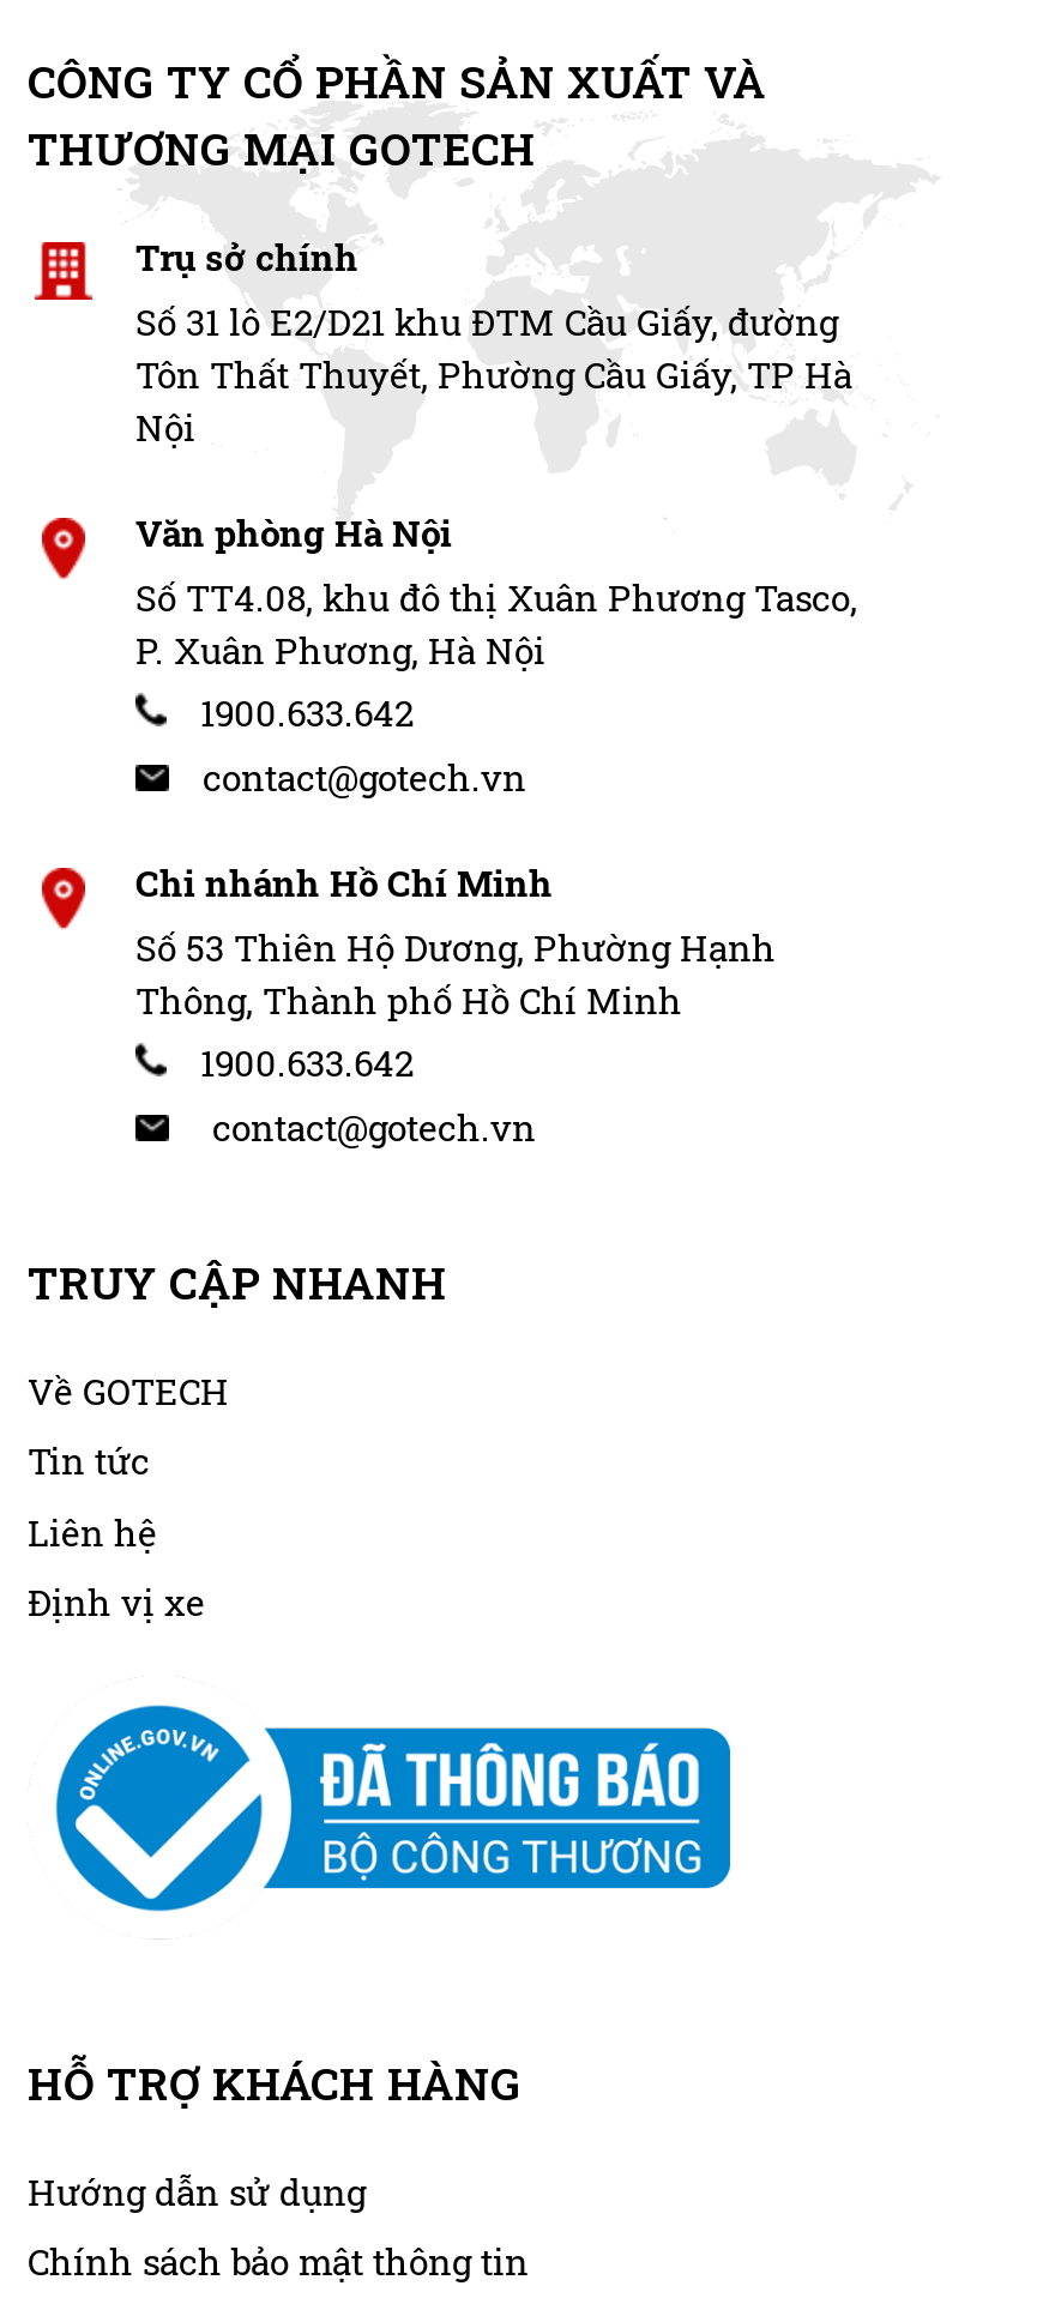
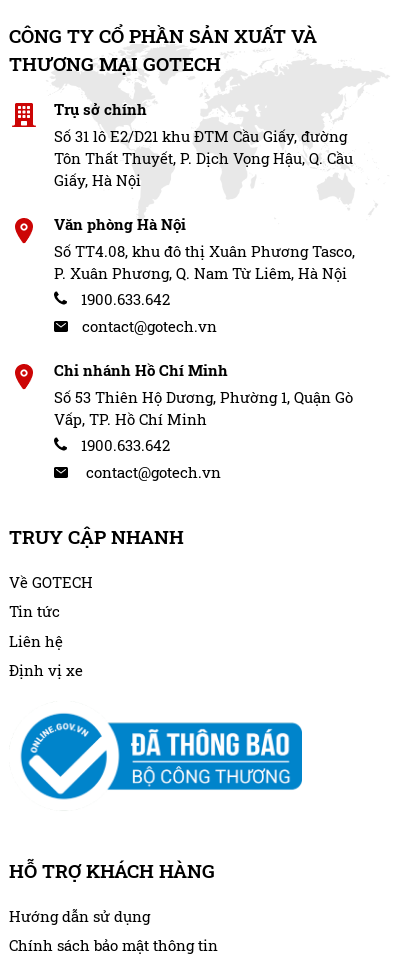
[135,349,852,450] Tôn Thất Thuyết, Phường Cầu Giấy, TP Hà | Nội -> [54,148,353,190] Tôn Thất Thuyết, P. Dịch Vọng Hậu, Q. Cầu | Giấy, Hà Nội
[135,625,545,673] P. Xuân Phương, Hà Nội -> [54,263,347,283] P. Xuân Phương, Q. Nam Từ Liêm, Hà Nội
[135,922,776,1023] Số 53 Thiên Hộ Dương, Phường Hạnh | Thông, Thành phố Hồ Chí Minh -> [54,387,353,429] Số 53 Thiên Hộ Dương, Phường 1, Quận Gò | Vấp, TP. Hồ Chí Minh

